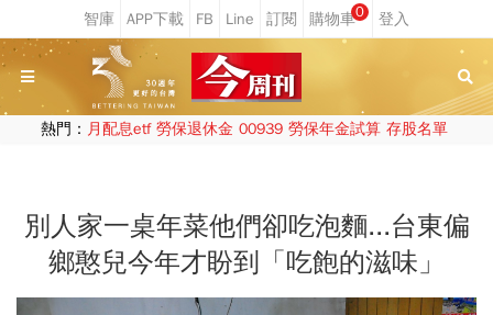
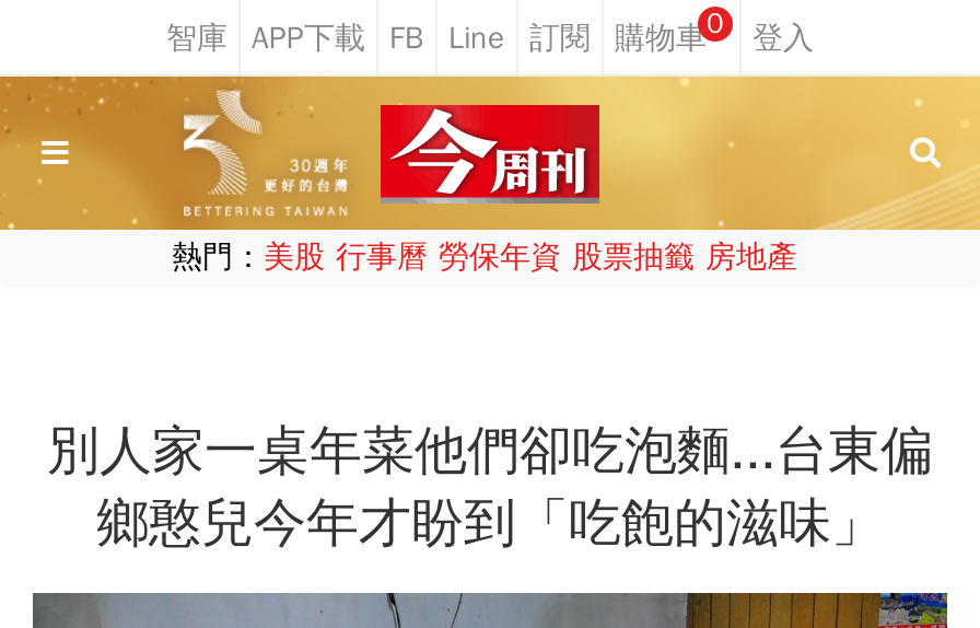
[40,120,447,138] 熱門：月配息etf 勞保退休金 00939 勞保年金試算 存股名單 -> [172,239,797,276] 熱門：美股 行事曆 勞保年資 股票抽籤 房地產

